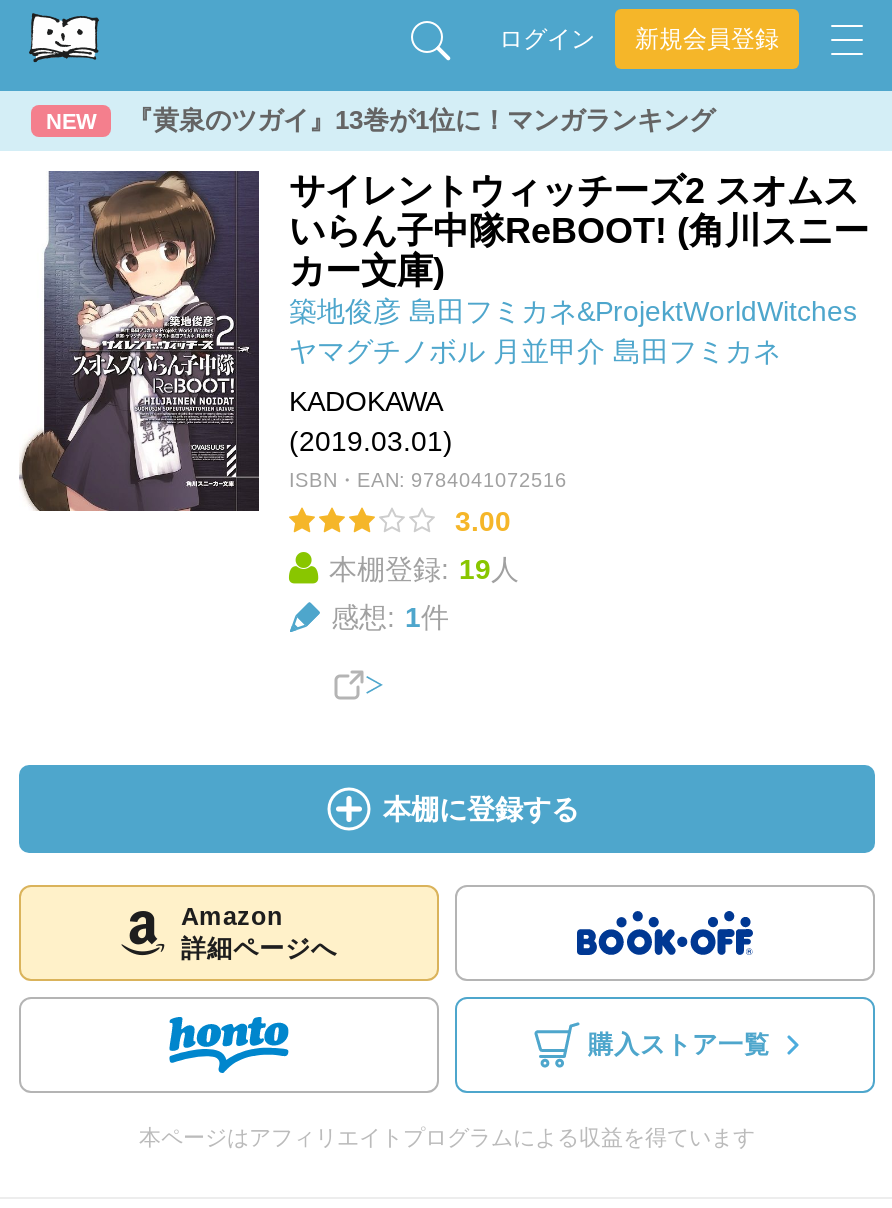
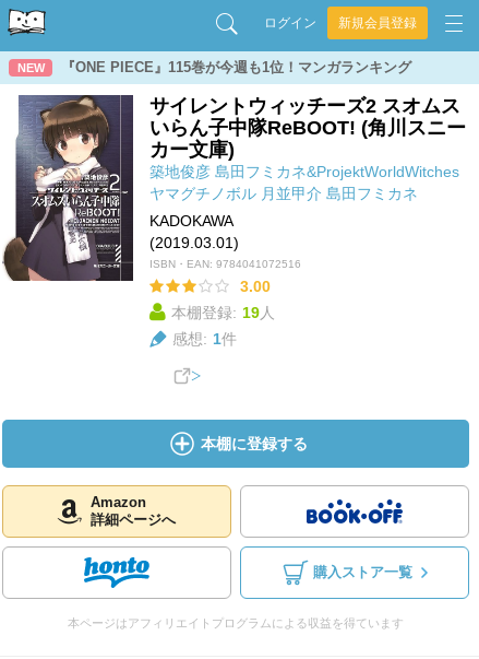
[127,105,715,135] 『黄泉のツガイ』13巻が1位に！マンガランキング -> [61,59,411,75] 『ONE PIECE』115巻が今週も1位！マンガランキング

